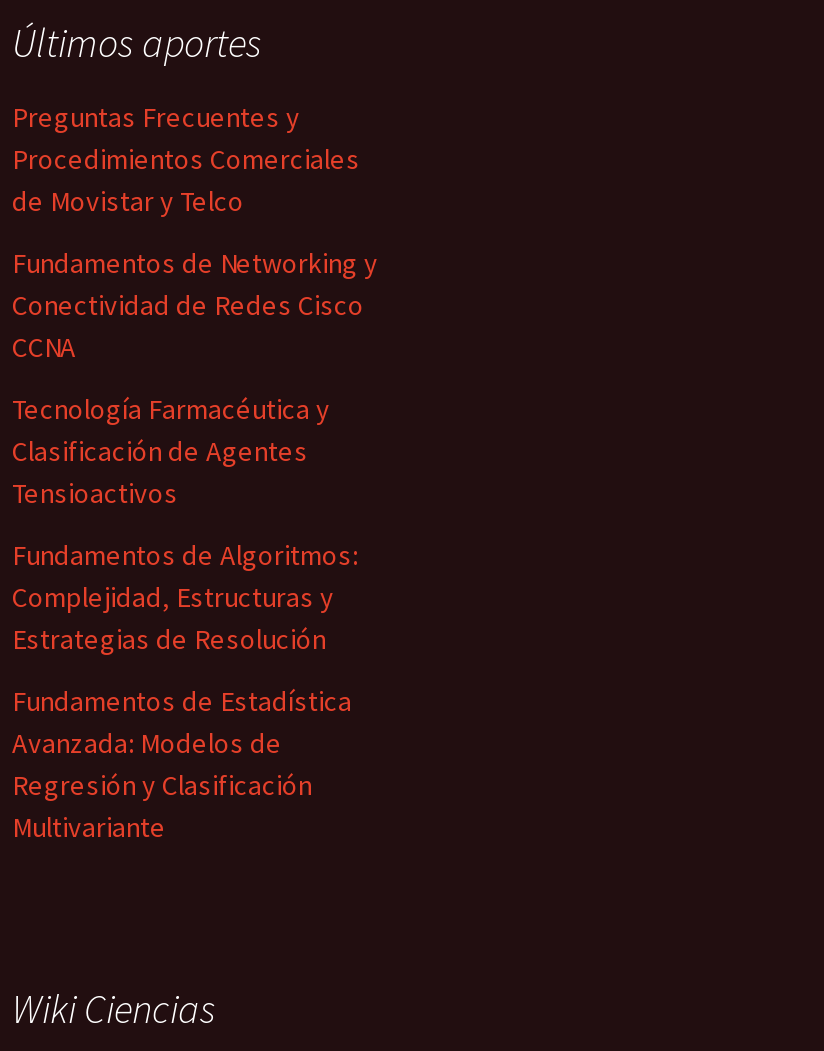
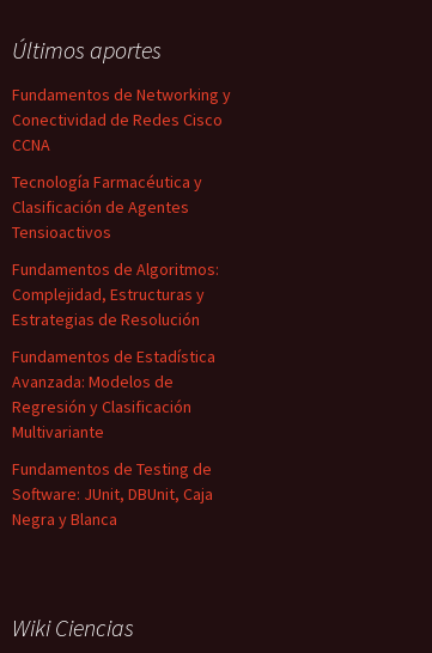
[12,99,360,219] Preguntas Frecuentes y | Procedimientos Comerciales | de Movistar y Telco -> none
moved [12,245,378,845] -> [12,84,231,443]: Fundamentos de Networking y | Conectividad de Redes Cisco | CCNA | ... | Regresión y Clasificación | Multivariante
none -> [12,458,213,530] Fundamentos de Testing de | Software: JUnit, DBUnit, Caja | Negra y Blanca

